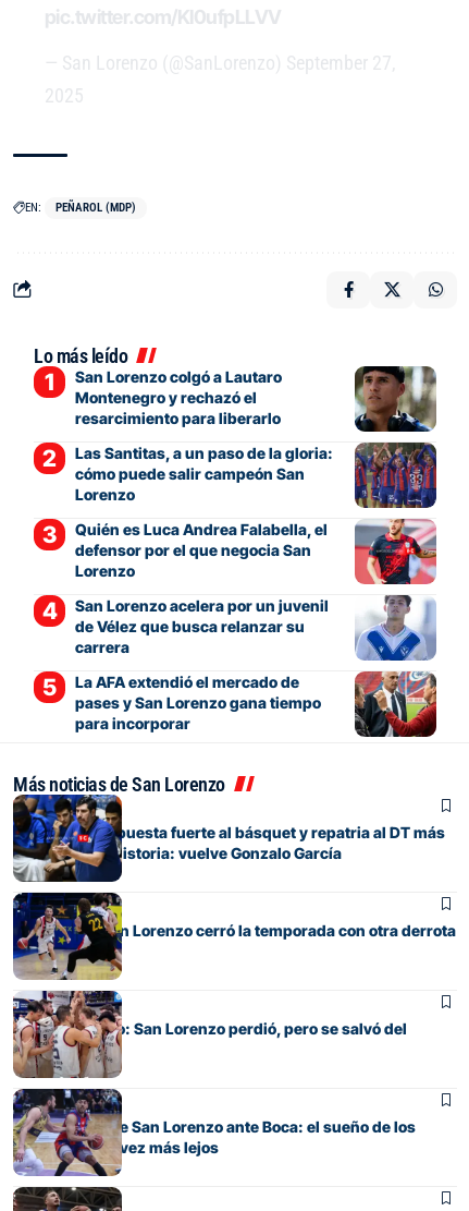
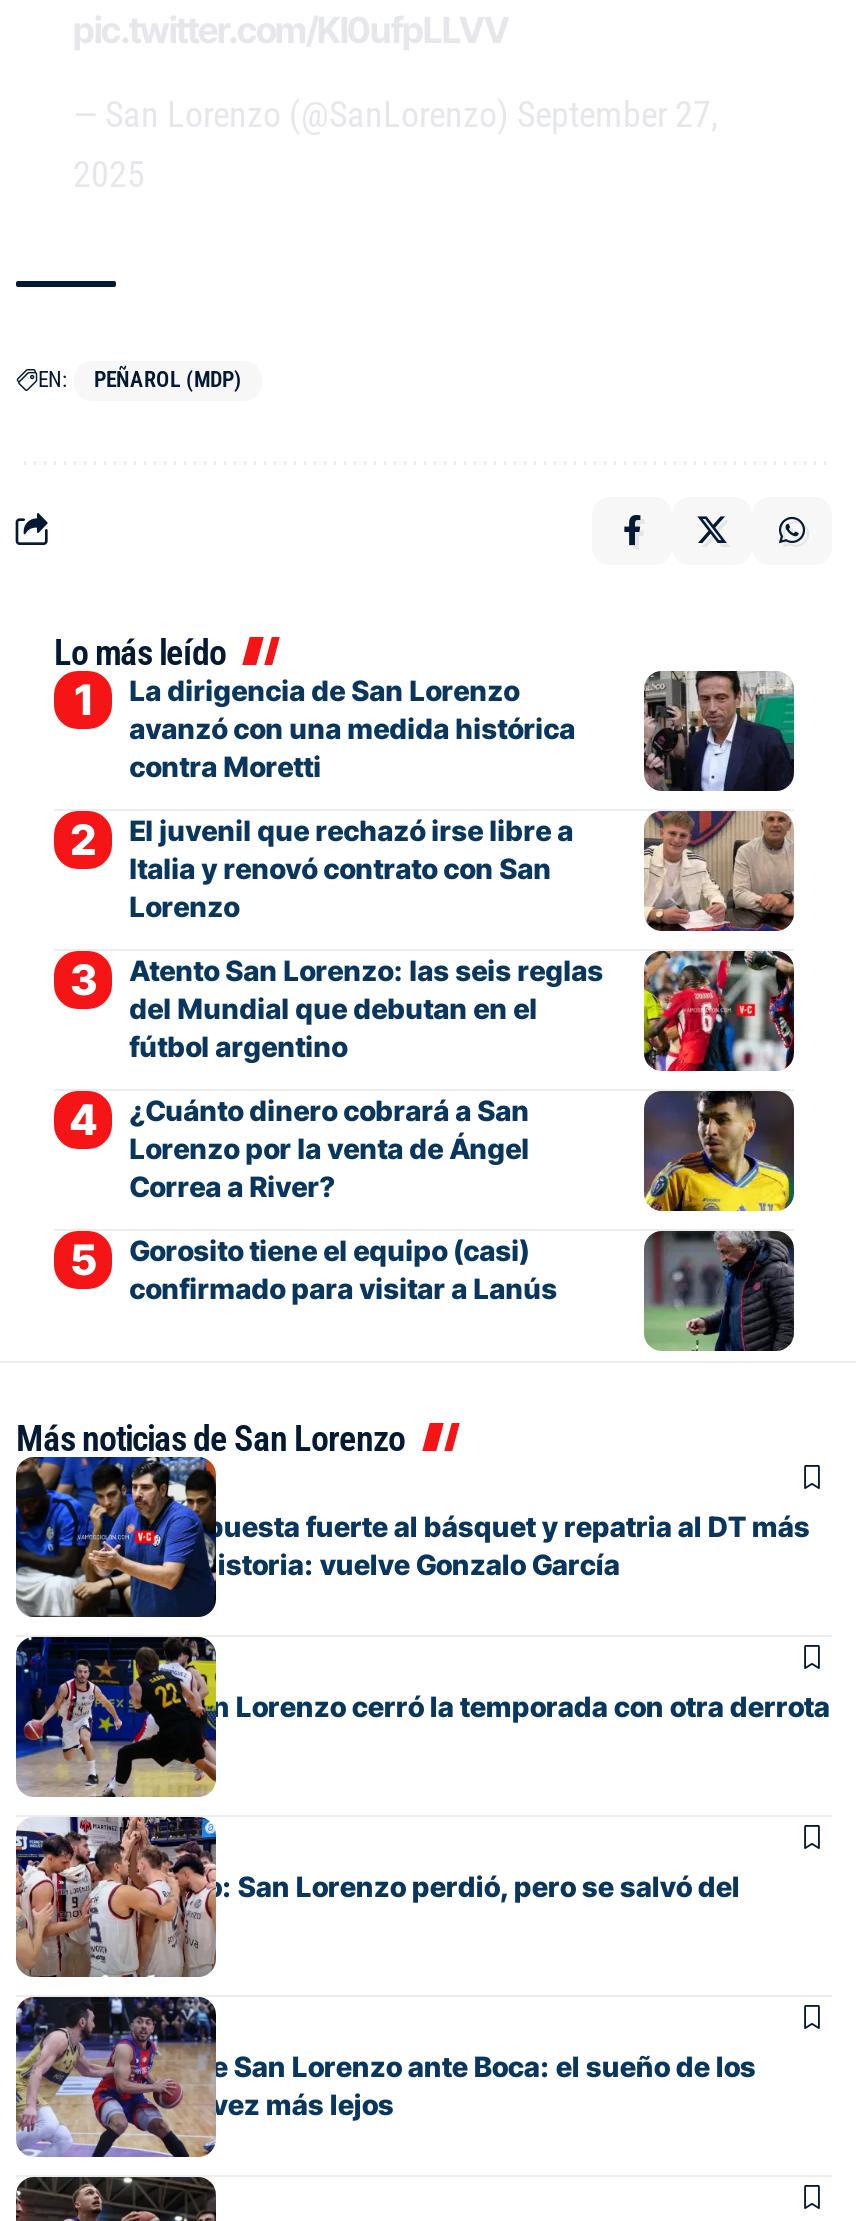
[75,367,282,427] San Lorenzo colgó a Lautaro | Montenegro y rechazó el | resarcimiento para liberarlo -> [130,673,576,783] La dirigencia de San Lorenzo | avanzó con una medida histórica | contra Moretti
[355,365,437,433] [image] -> [642,669,796,791] [image]
[75,444,333,483] Las Santitas, a un paso de la gloria: | cómo puede salir campeón San -> [130,813,574,885] El juvenil que rechazó irse libre a | Italia y renovó contrato con San
[75,441,437,580] [image] | Quién es Luca Andrea Falabella, el | defensor por el que negocia San | Lorenzo -> [130,809,796,1063] [image] | Atento San Lorenzo: las seis reglas | del Mundial que debutan en el | fútbol argentino
[354,519,437,584] [image] -> [642,949,796,1073] [image]
[75,596,328,656] San Lorenzo acelera por un juvenil | de Vélez que busca relanzar su | carrera -> [130,1093,530,1203] ¿Cuánto dinero cobrará a San | Lorenzo por la venta de Ángel | Correa a River?
[355,594,436,662] [image] -> [642,1089,796,1213] [image]
[75,672,321,732] La AFA extendió el mercado de | pases y San Lorenzo gana tiempo | para incorporar -> [130,1233,558,1305] Gorosito tiene el equipo (casi) | confirmado para visitar a Lanús
[354,670,437,738] [image] -> [644,1229,796,1351] [image]

